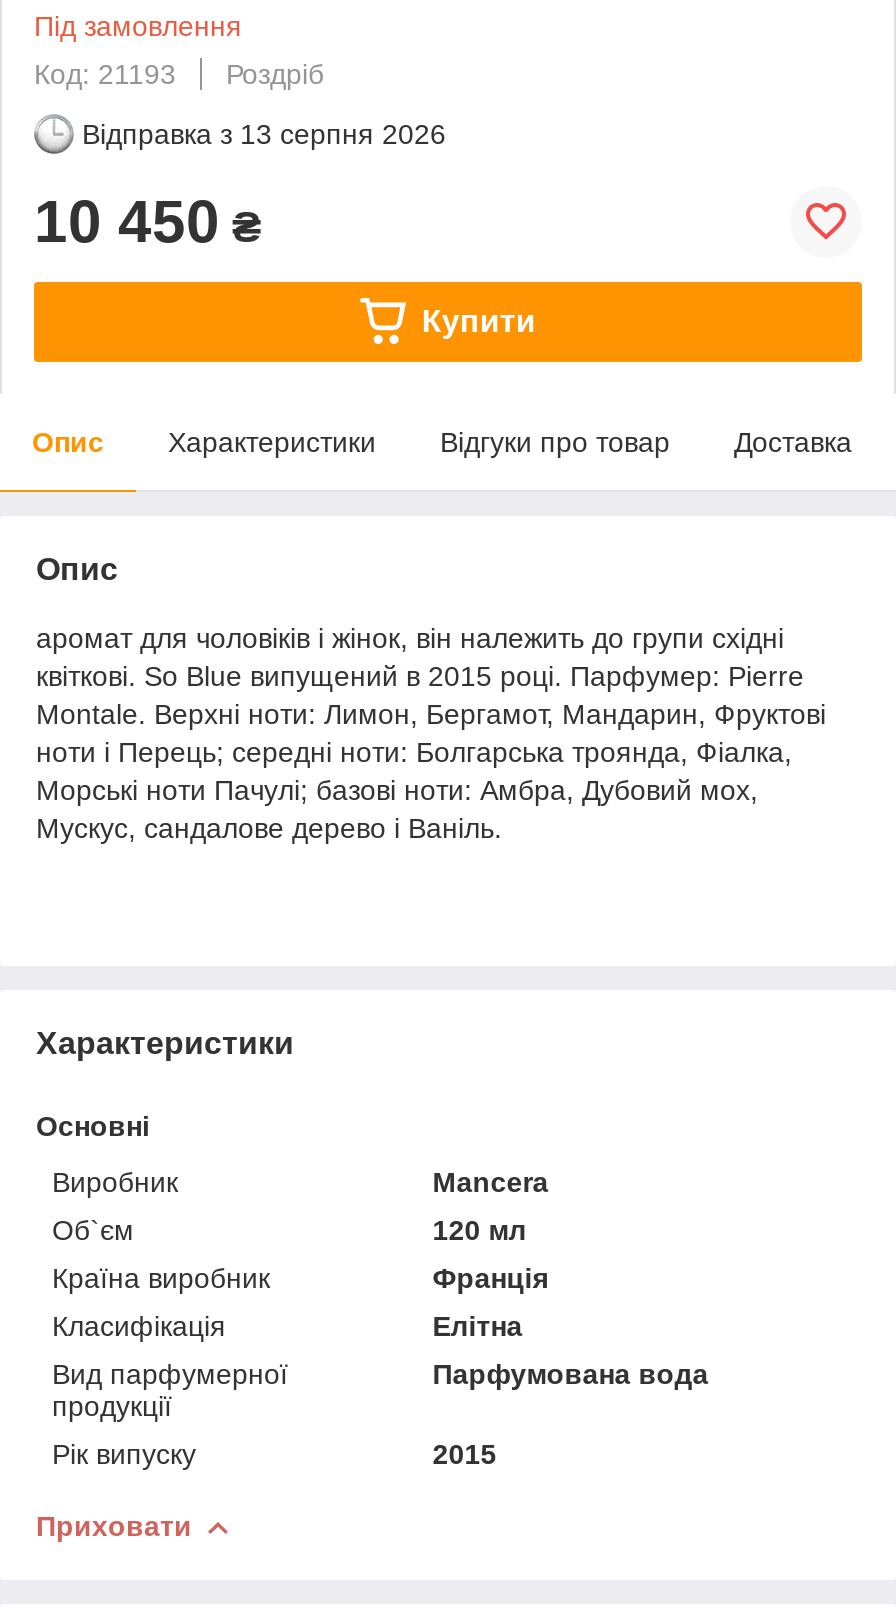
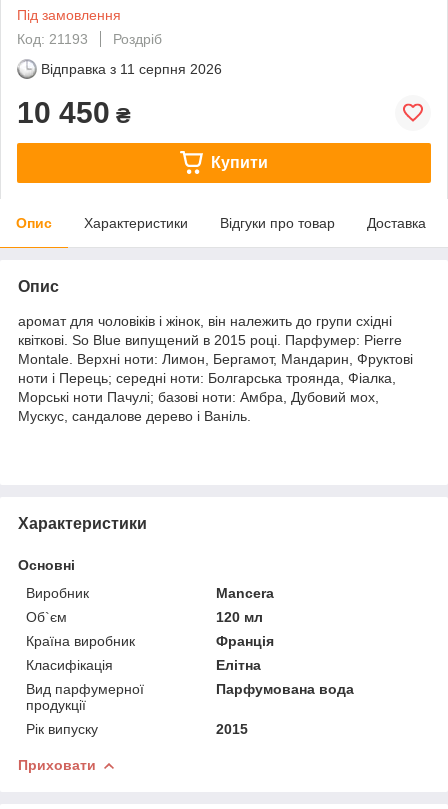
[82,118,446,150] Відправка з 13 серпня 2026 -> [41,61,222,77] Відправка з 11 серпня 2026

